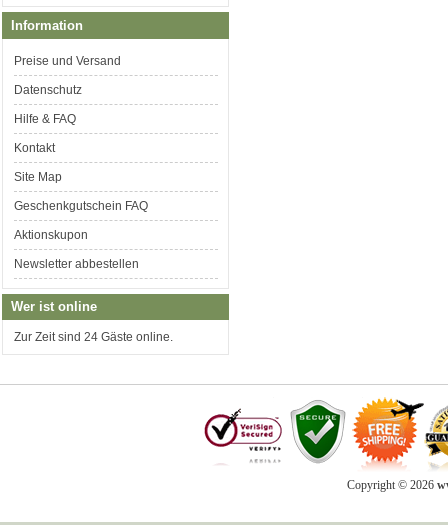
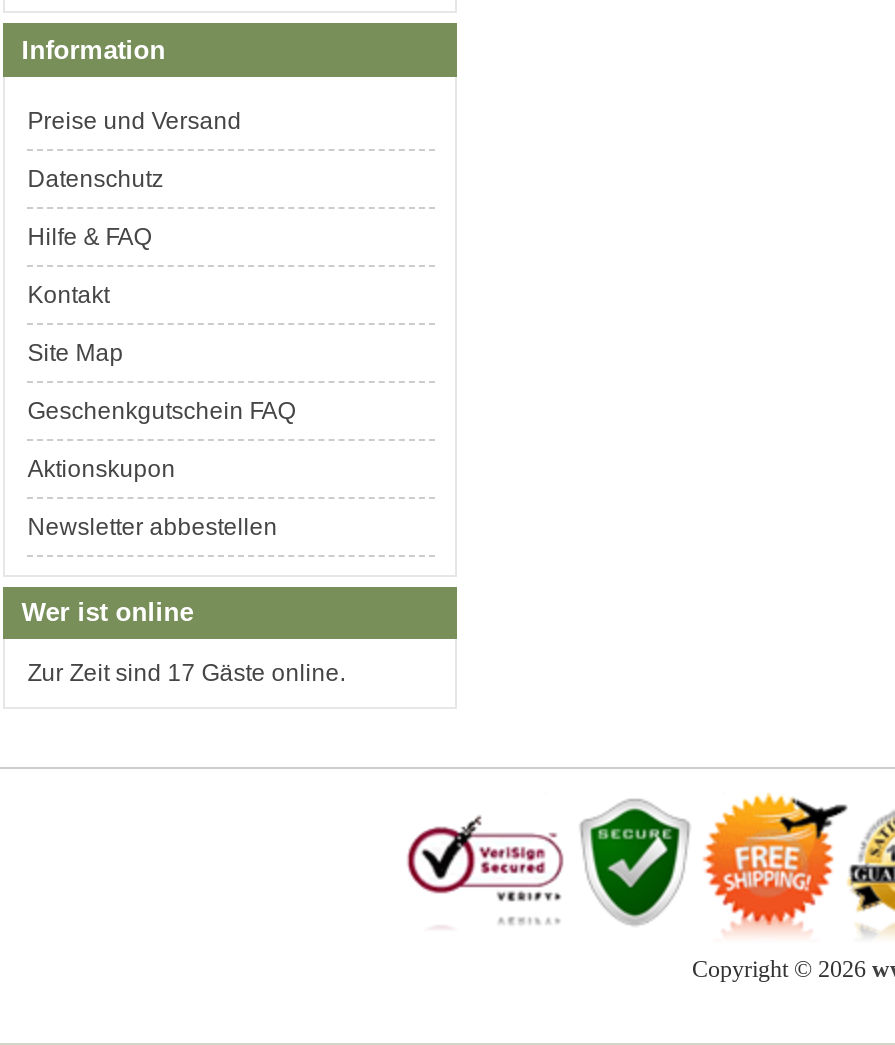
[14,330,173,344] Zur Zeit sind 24 Gäste online. -> [27,658,345,686] Zur Zeit sind 17 Gäste online.

